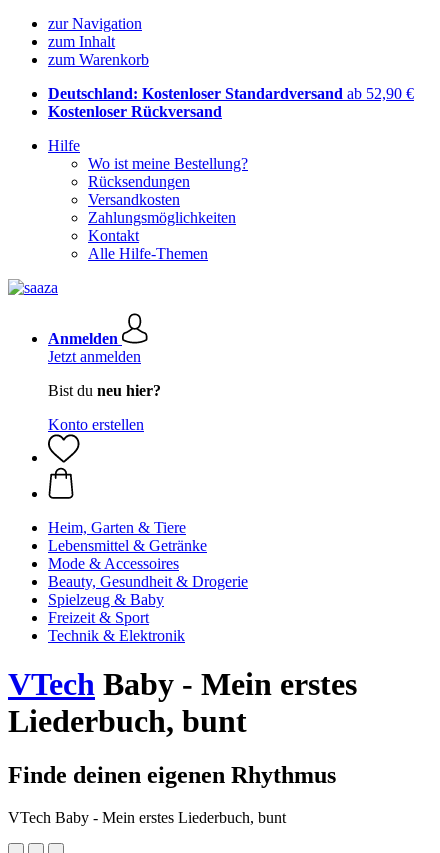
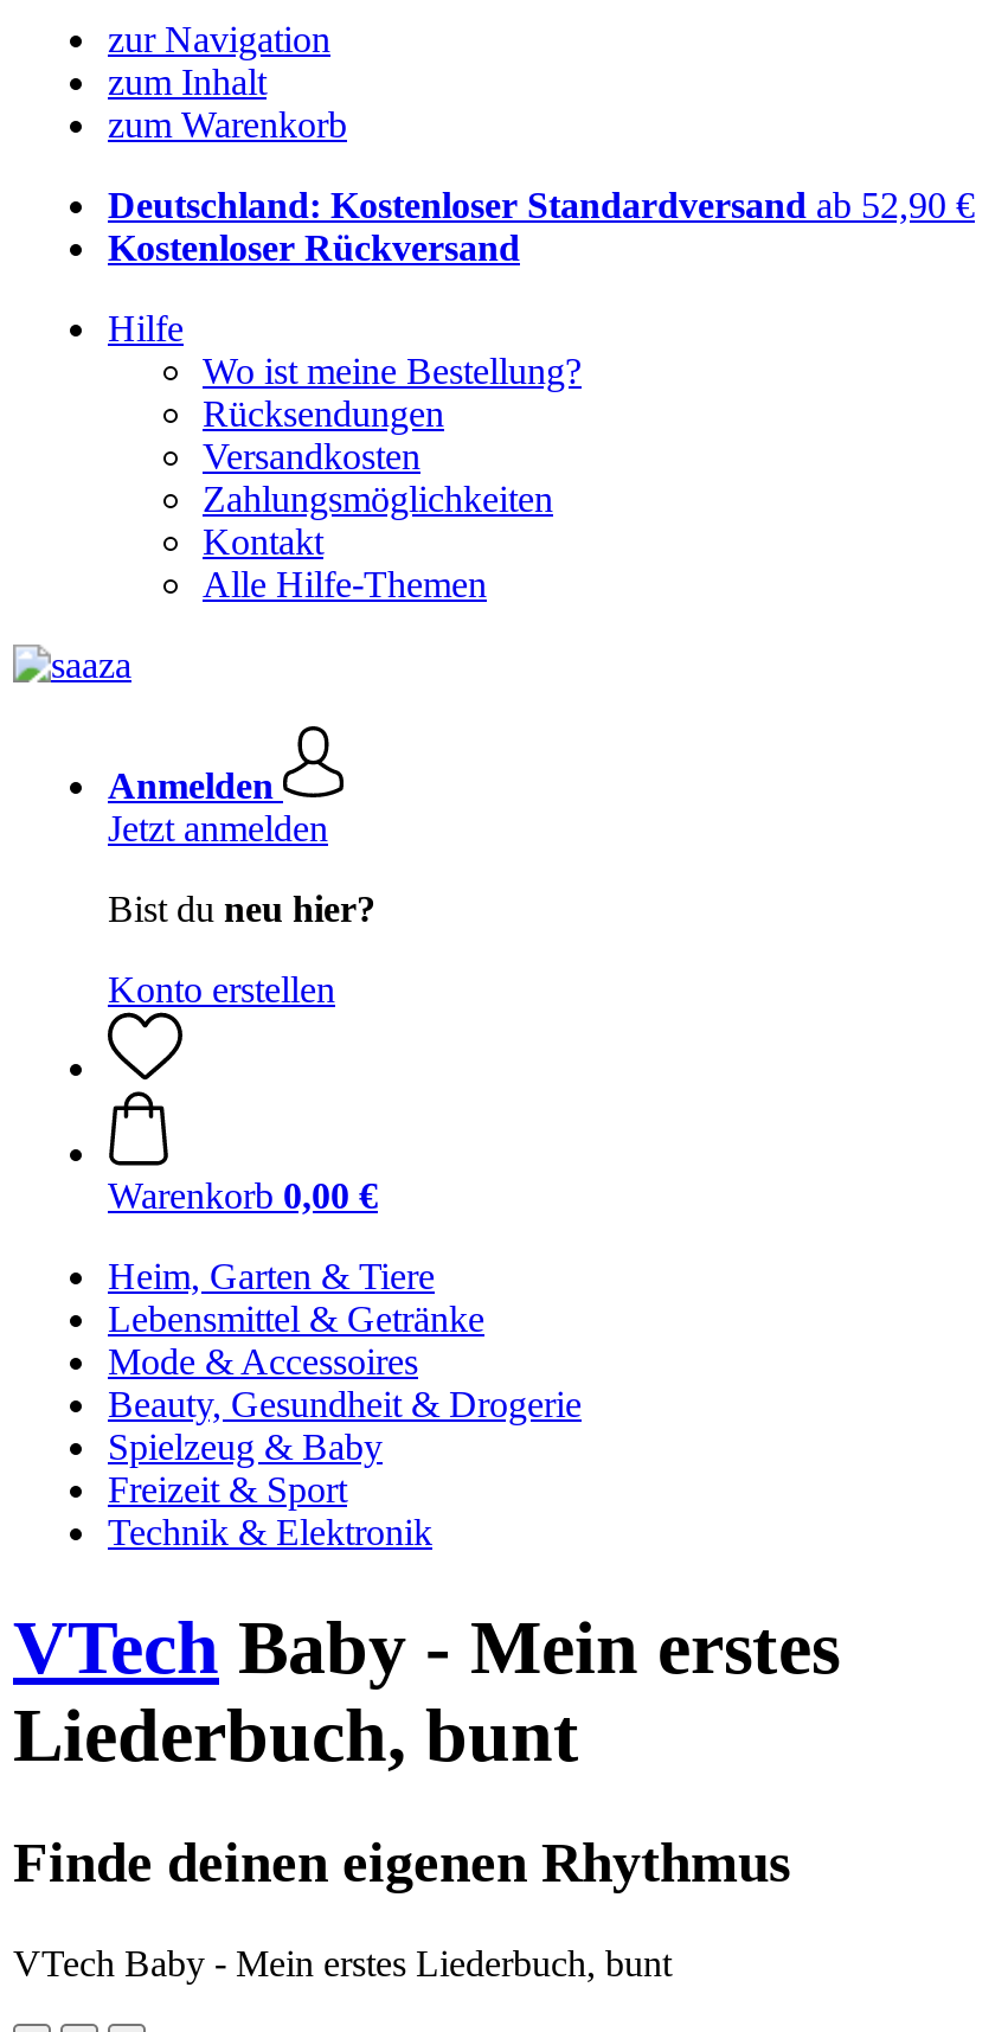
none -> [108,1175,378,1216] Warenkorb 0,00 €

